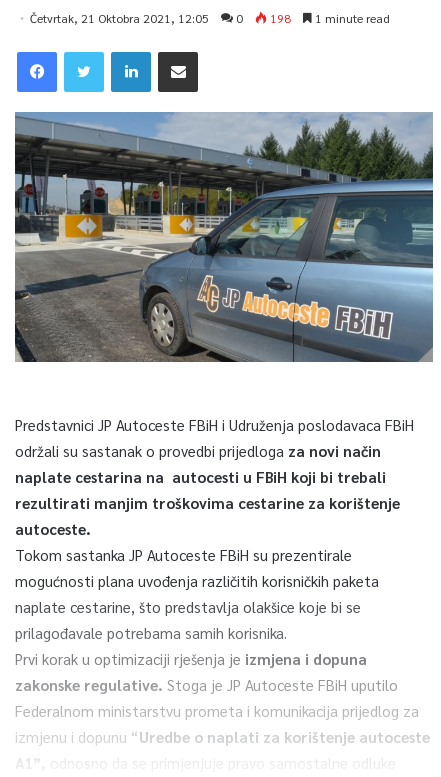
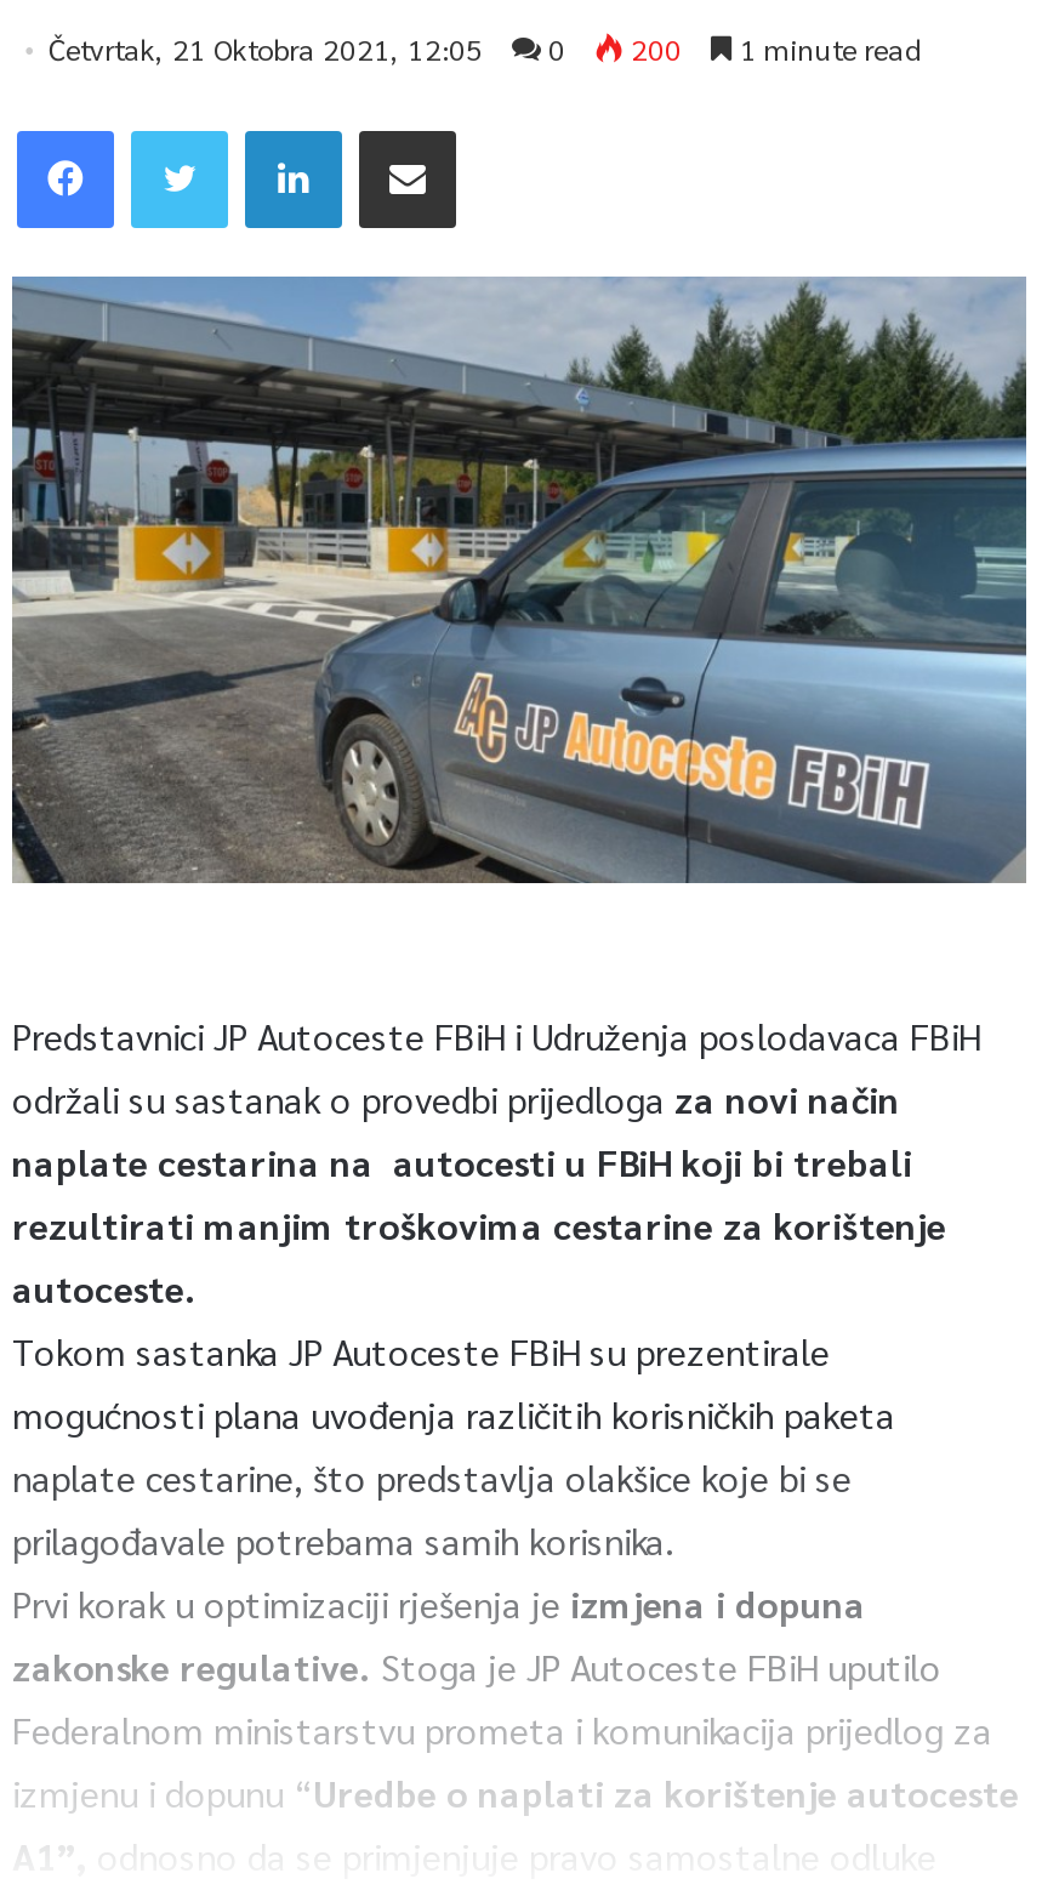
[30,10,390,26] Četvrtak, 21 Oktobra 2021, 12:05 0 198 1 minute read -> [49,28,922,67] Četvrtak, 21 Oktobra 2021, 12:05 0 200 1 minute read

